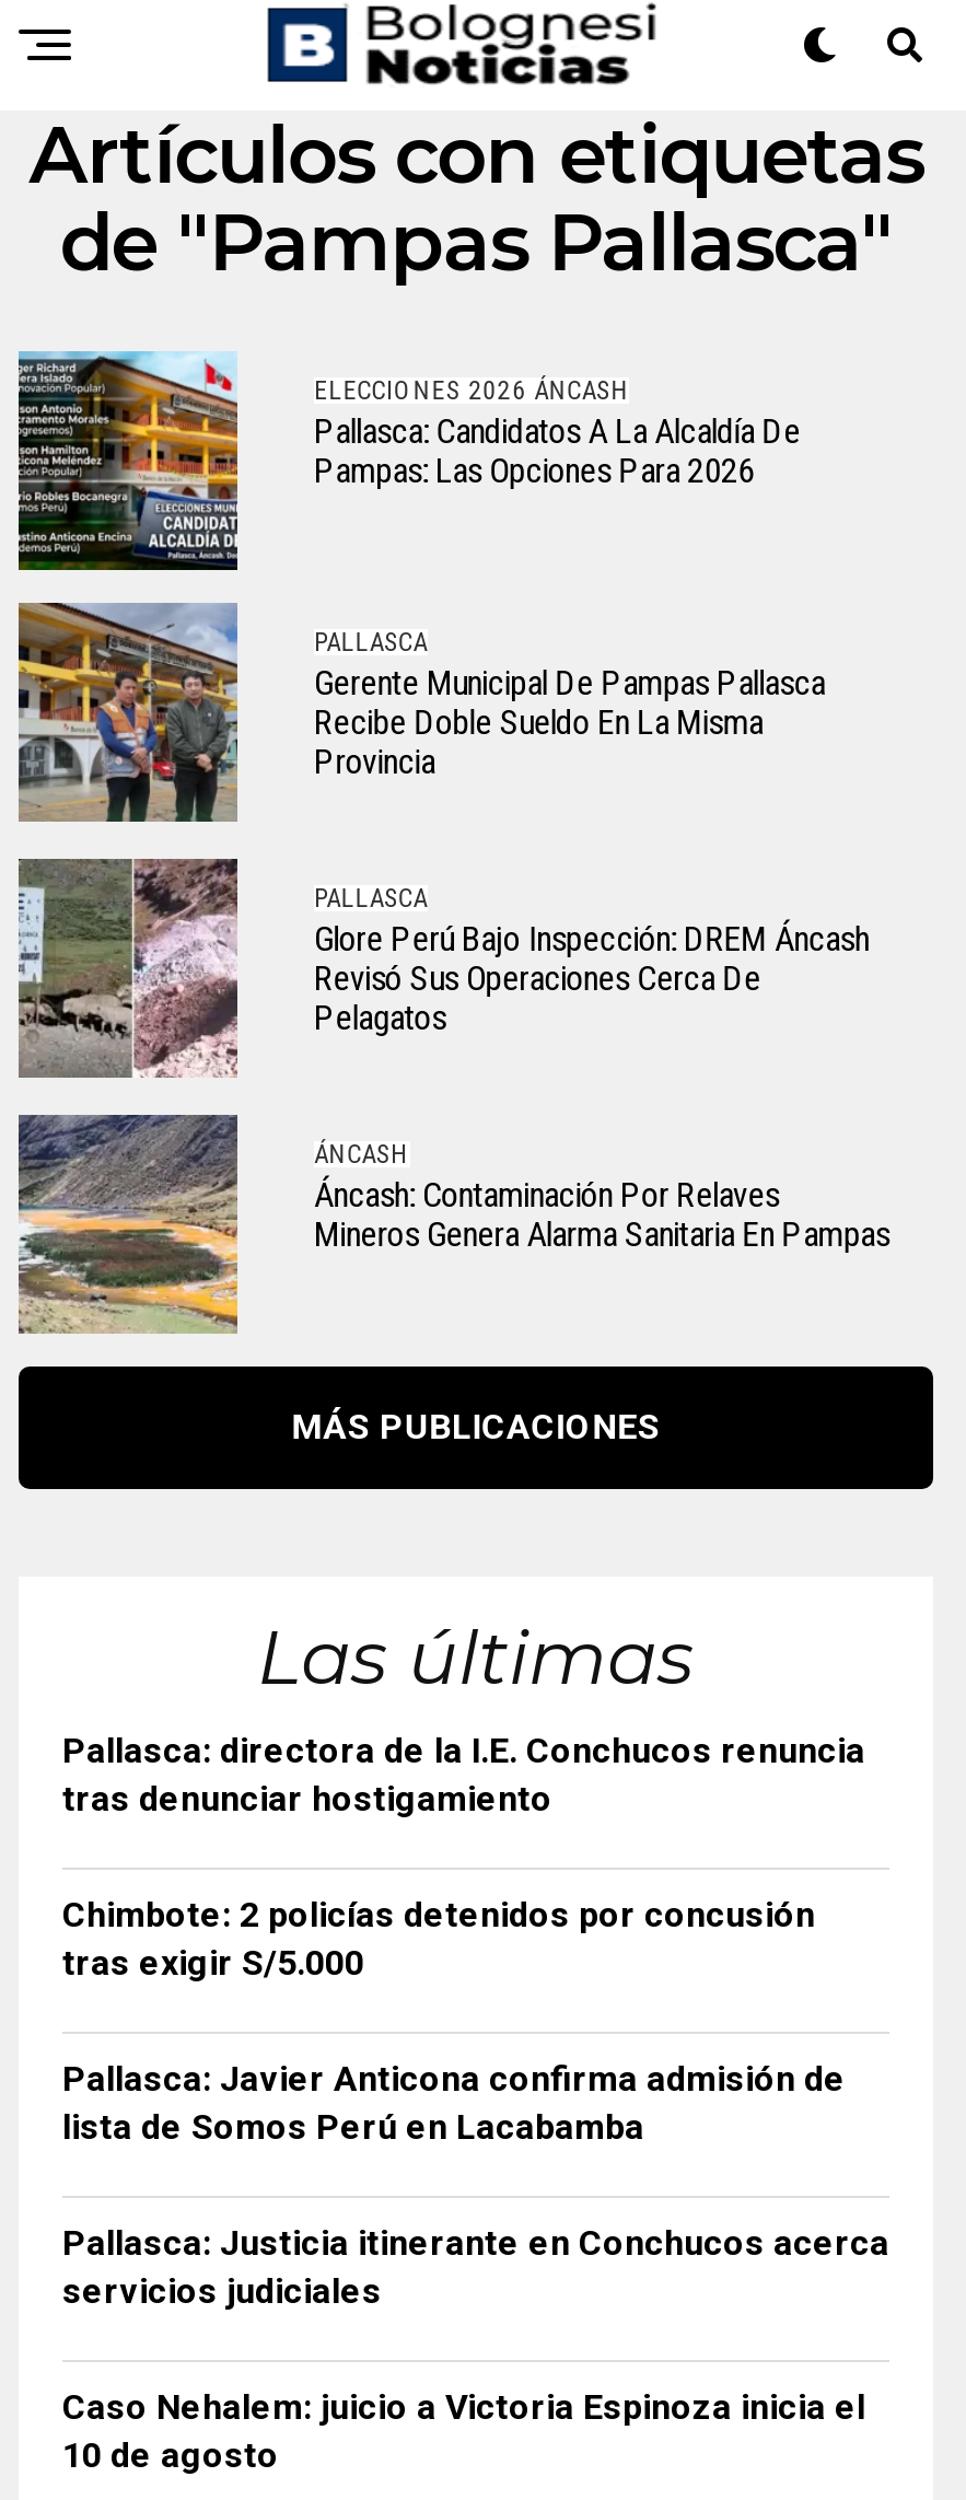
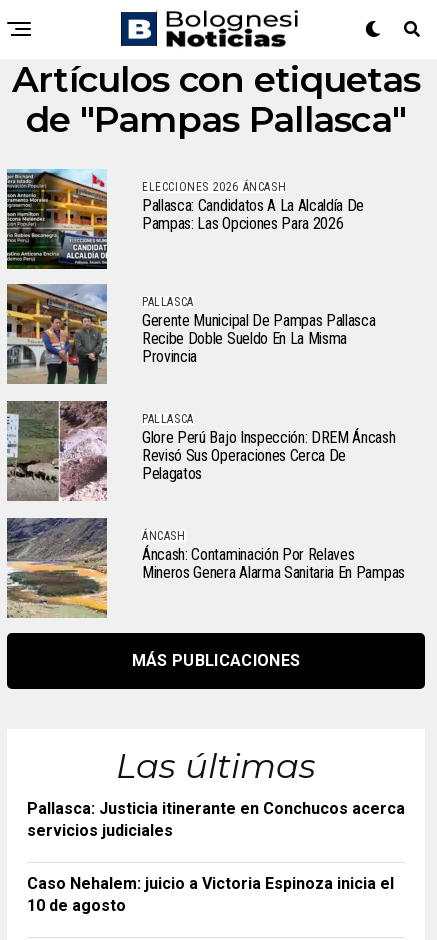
[62,1730,865,2148] Pallasca: directora de la I.E. Conchucos renuncia | tras denunciar hostigamiento | Chimbote: 2 policías detenidos por concusión | tras exigir S/5.000 | Pallasca: Javier Anticona confirma admisión de | lista de Somos Perú en Lacabamba -> none

